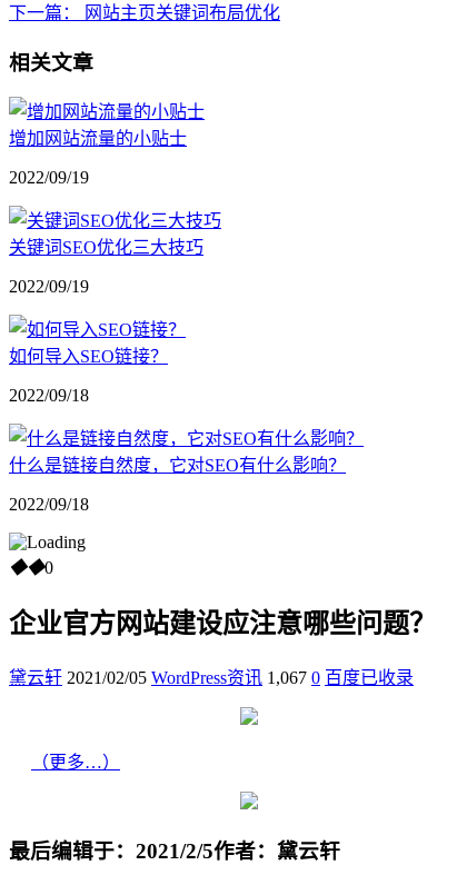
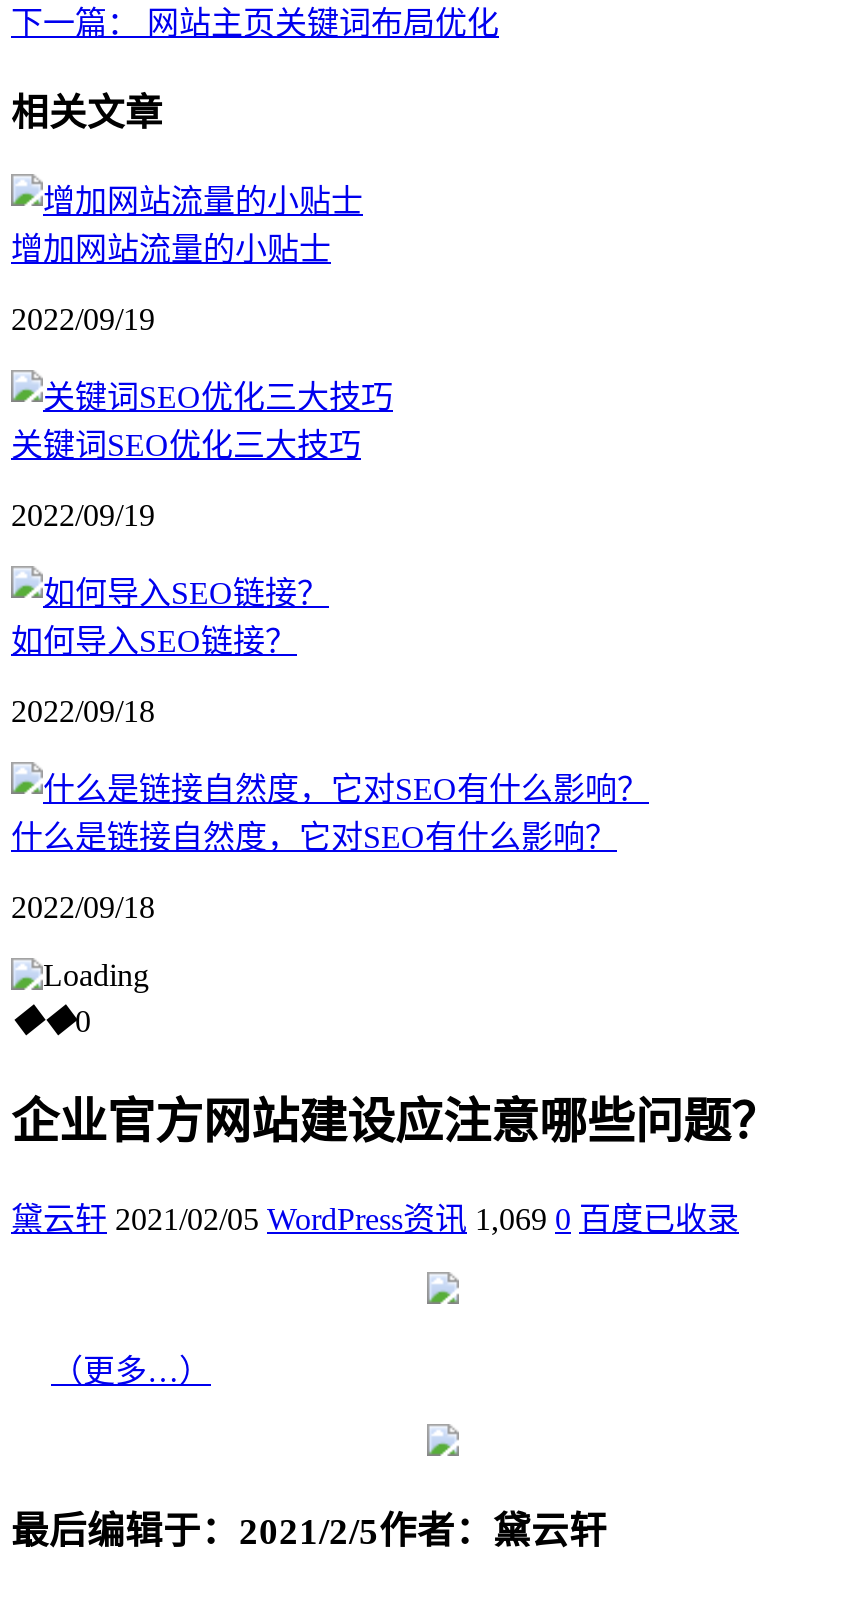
[9,668,414,687] 黛云轩 2021/02/05 WordPress资讯 1,067 0 百度已收录 -> [11,1201,739,1235] 黛云轩 2021/02/05 WordPress资讯 1,069 0 百度已收录

